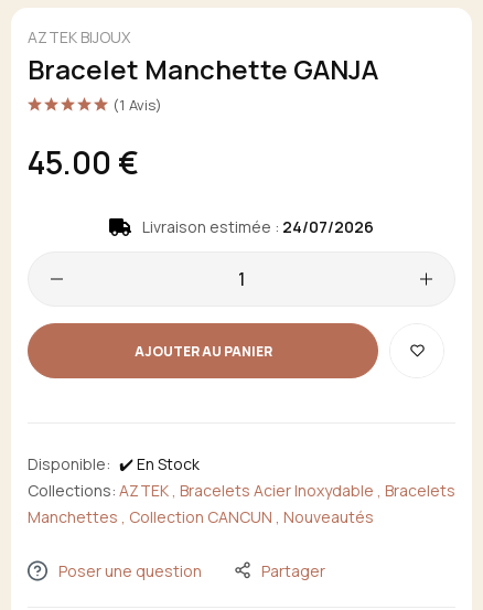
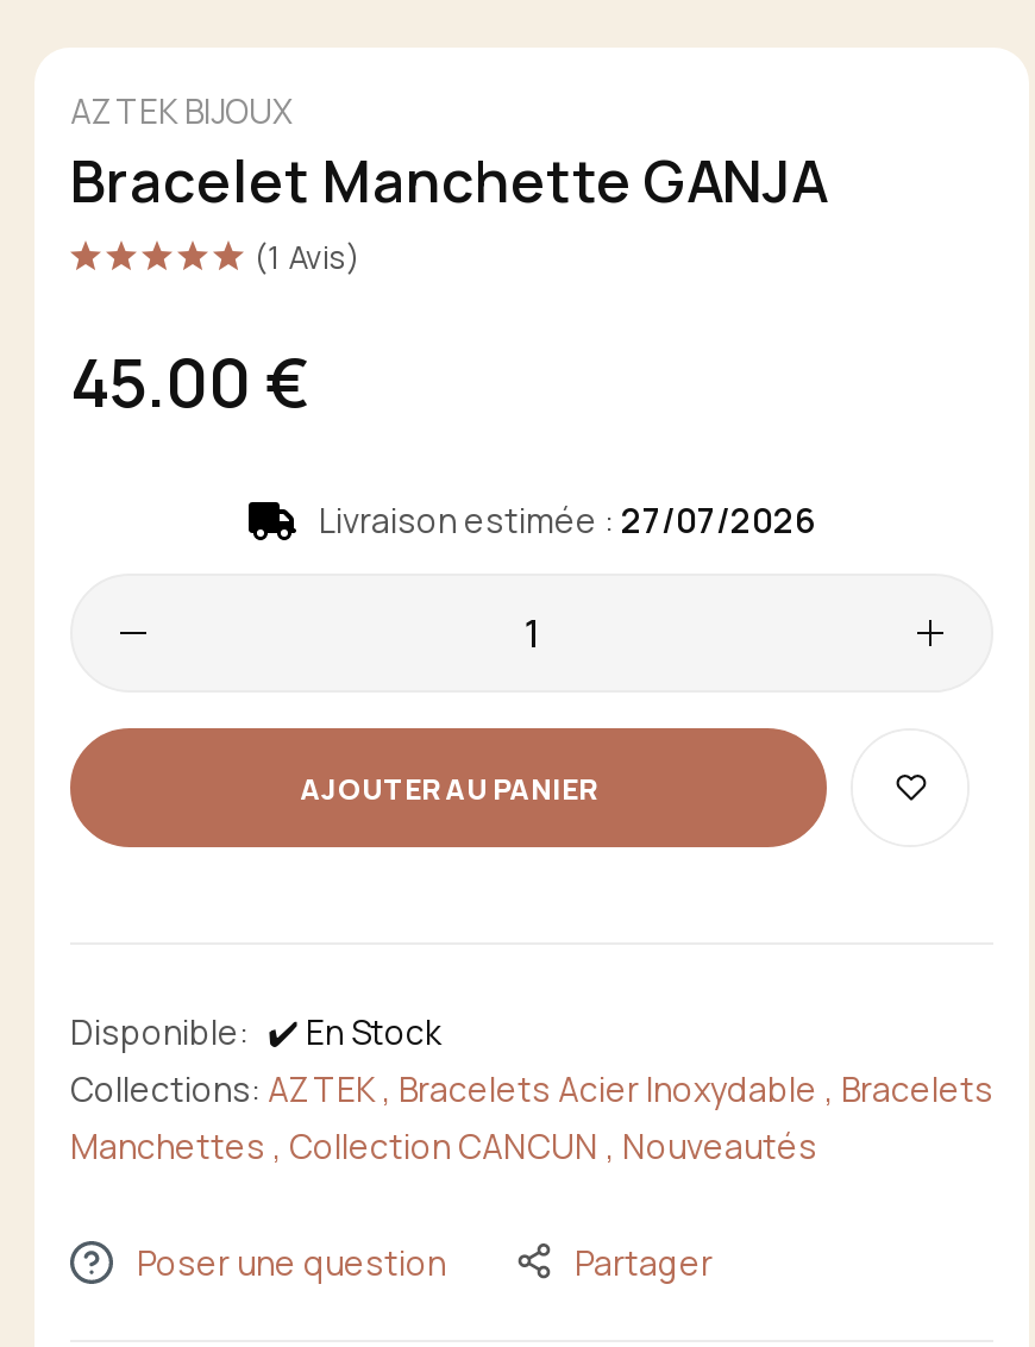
[142,217,374,237] Livraison estimée : 24/07/2026 -> [319,498,816,543] Livraison estimée : 27/07/2026

